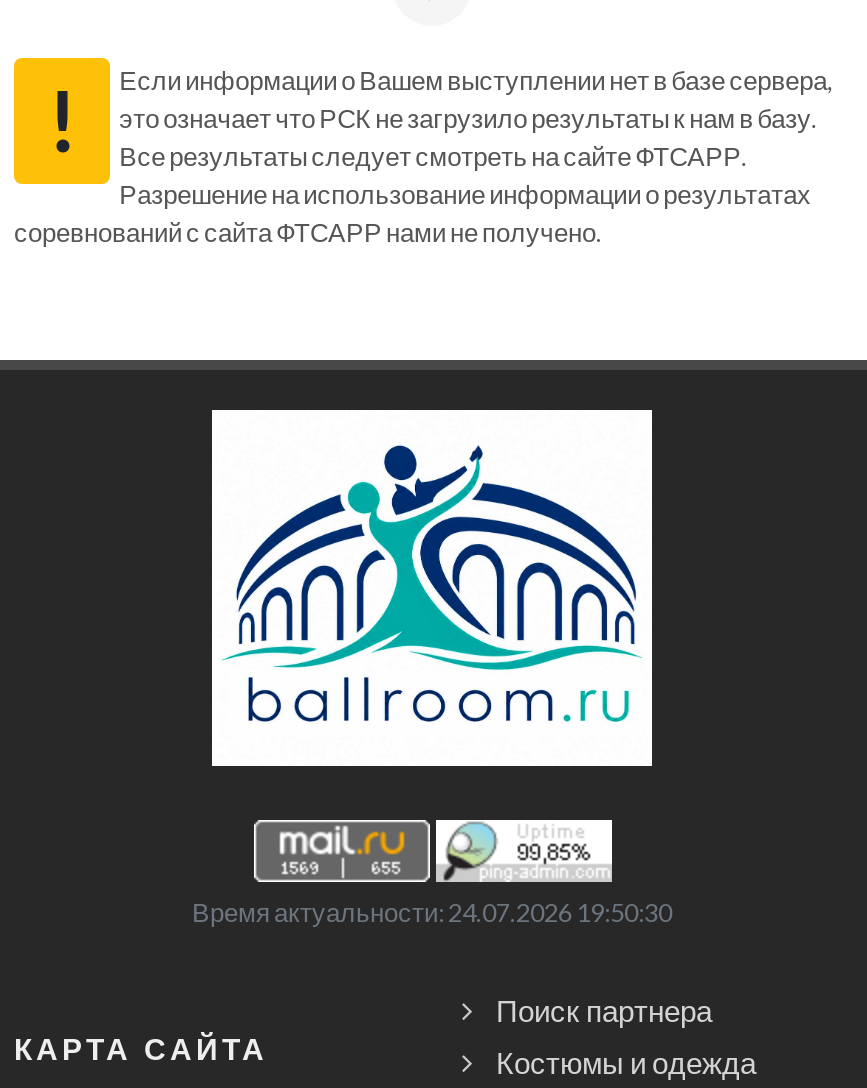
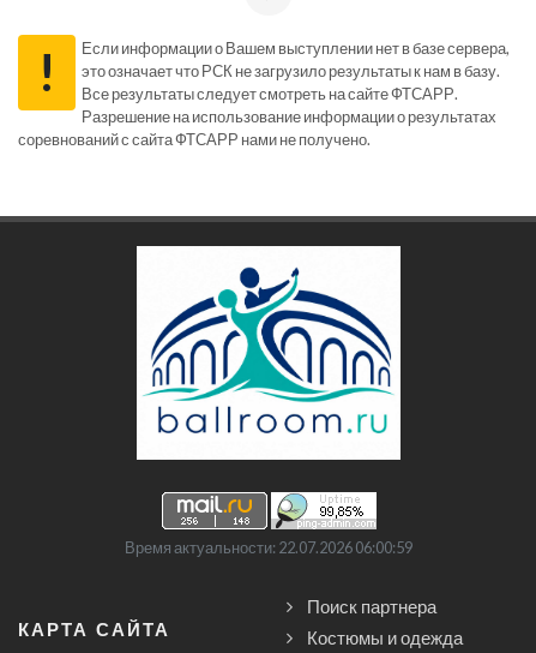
[192,897,672,929] Время актуальности: 24.07.2026 19:50:30 -> [125,538,412,557] Время актуальности: 22.07.2026 06:00:59

